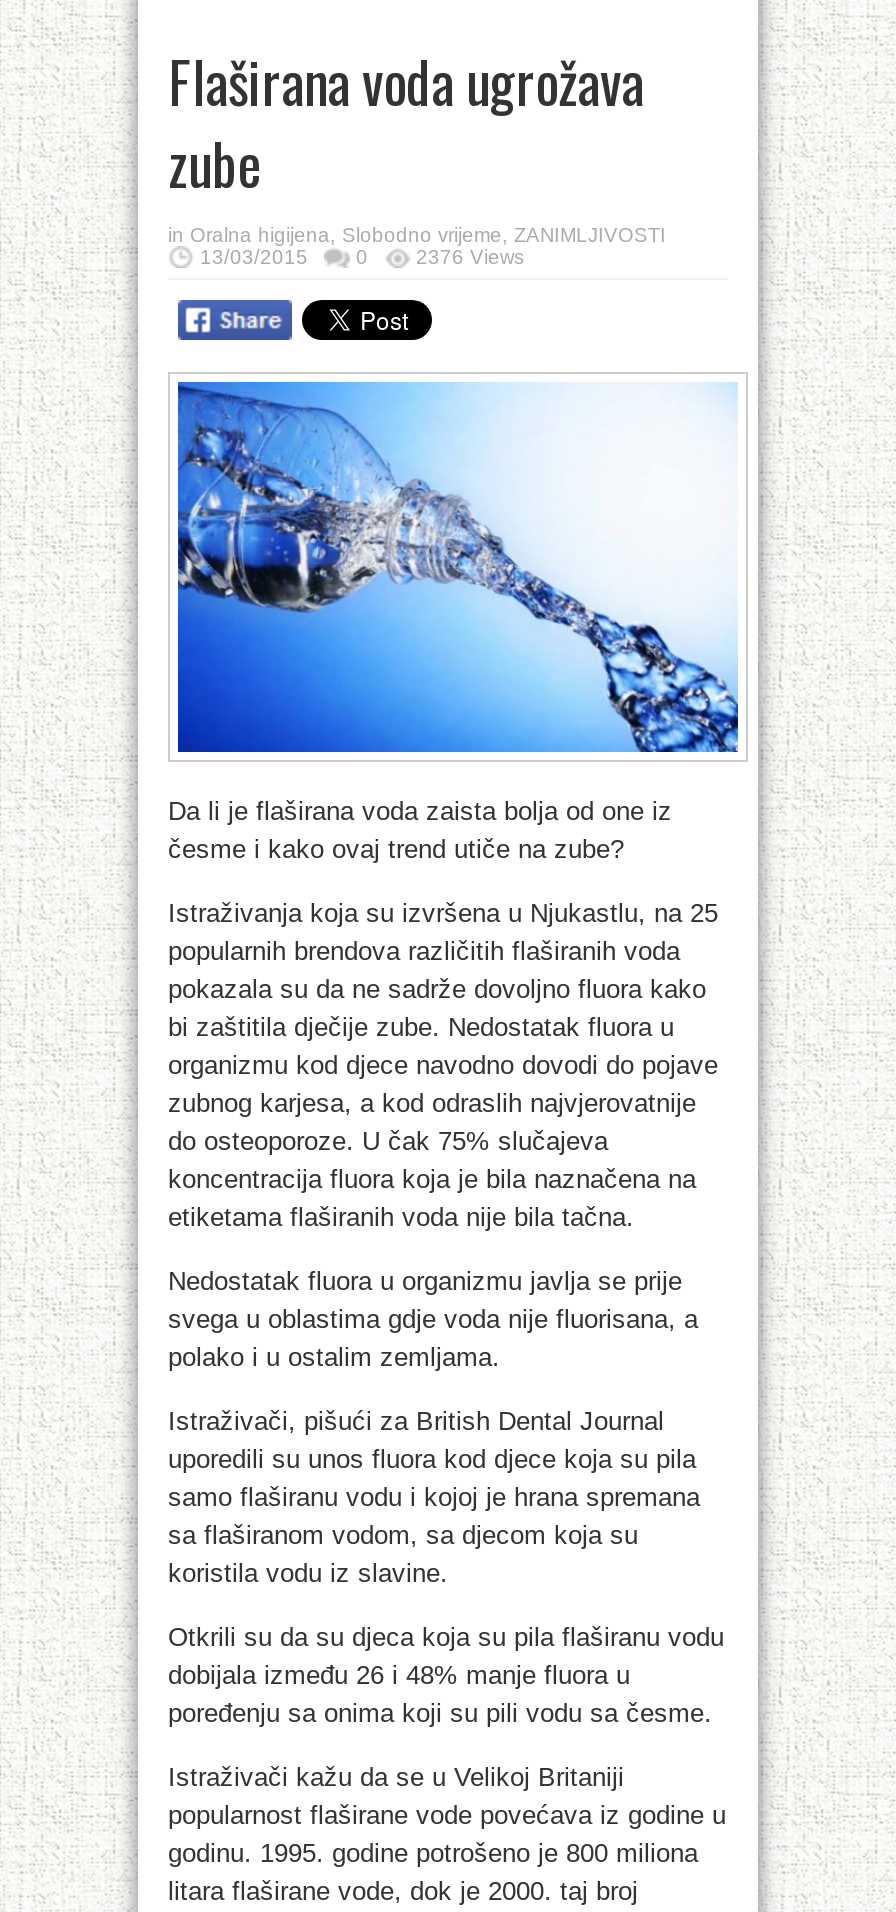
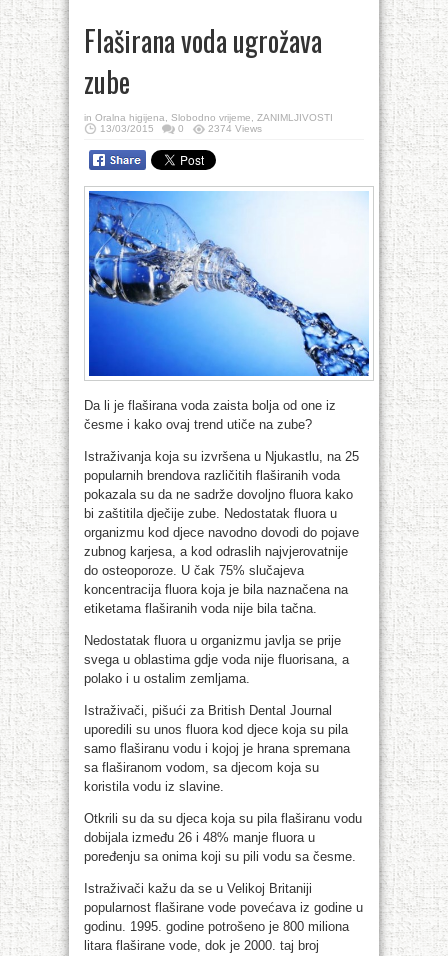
[416,246,524,268] 2376 Views -> [208,123,262,134] 2374 Views

